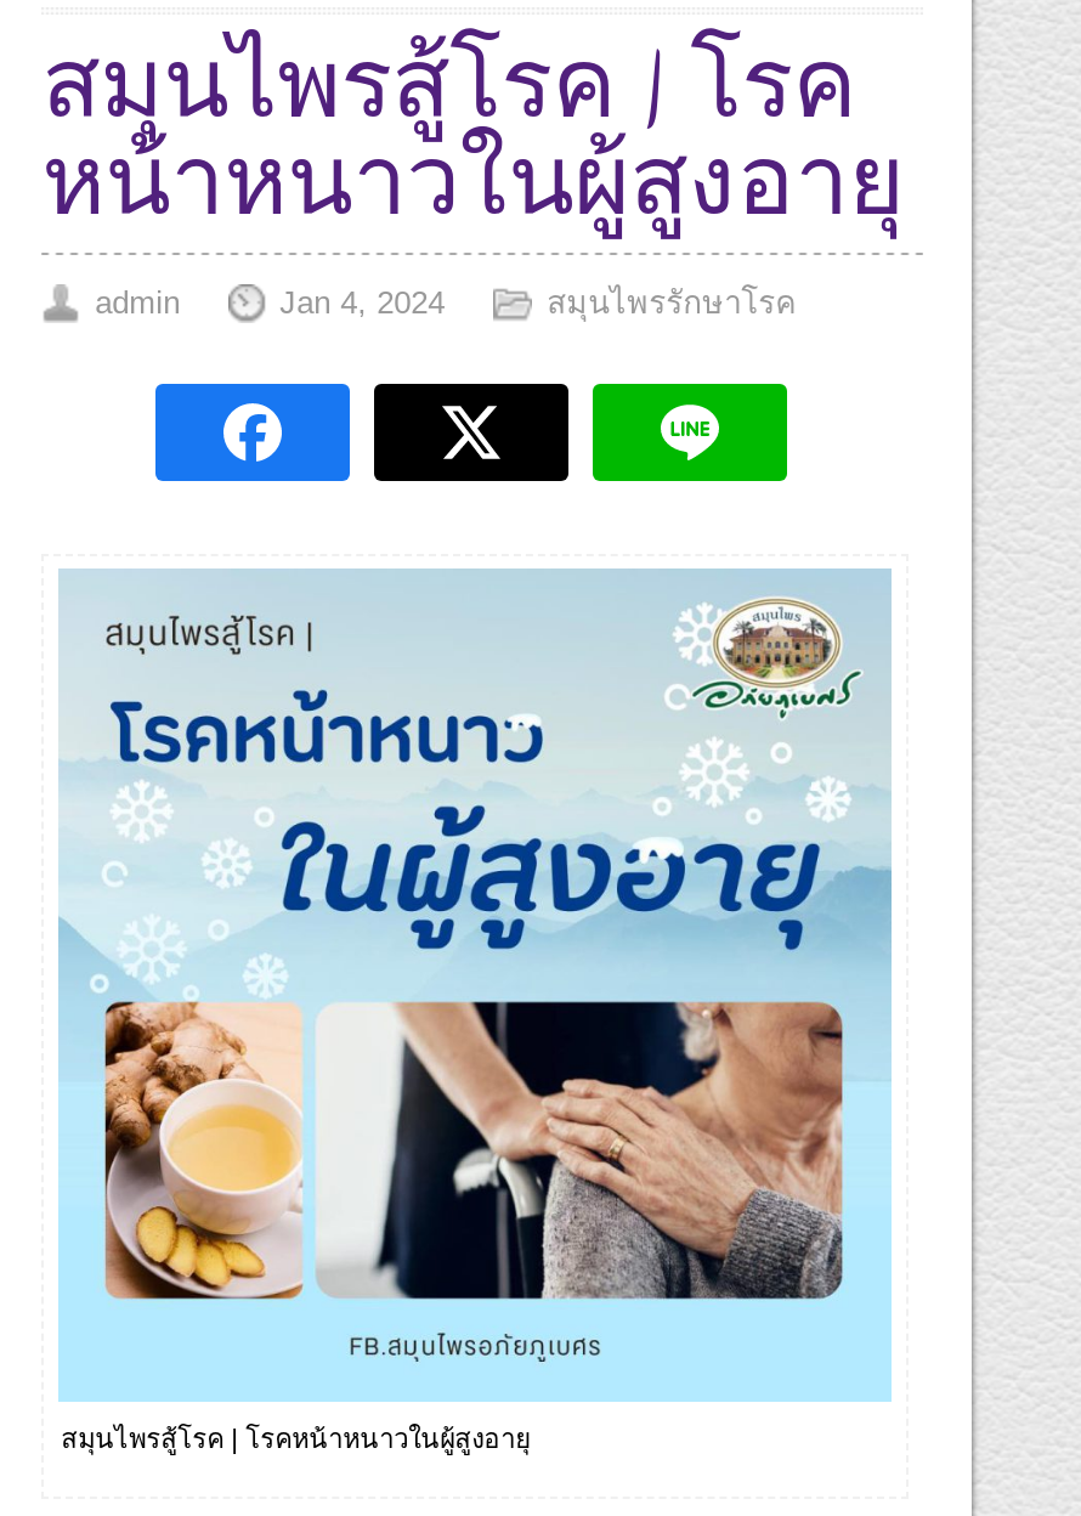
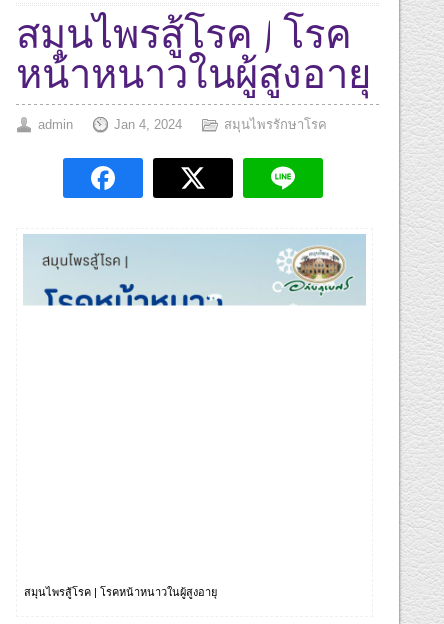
[56,739,894,1402] [image] -> none

